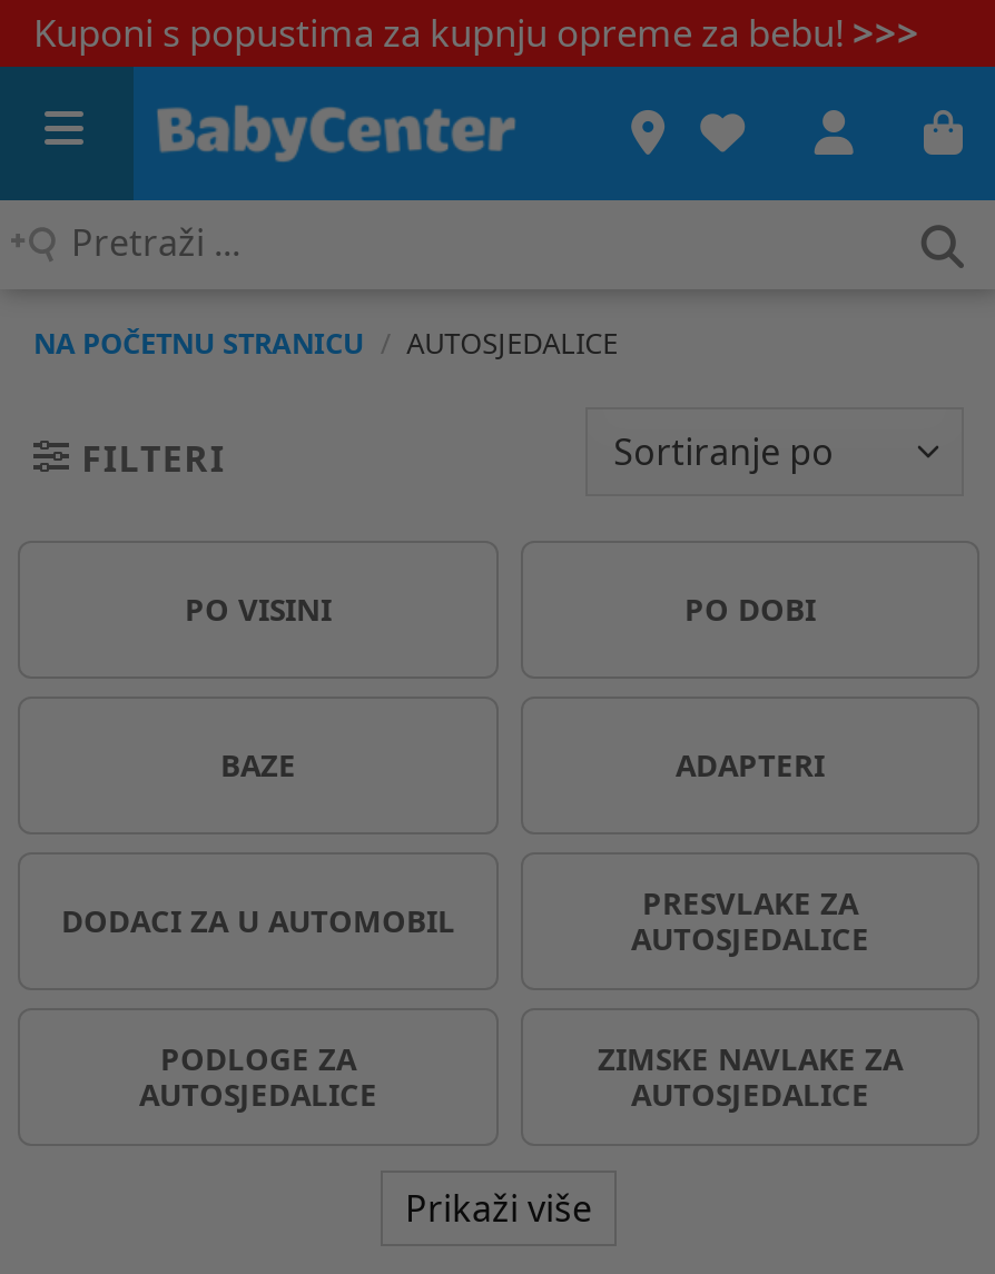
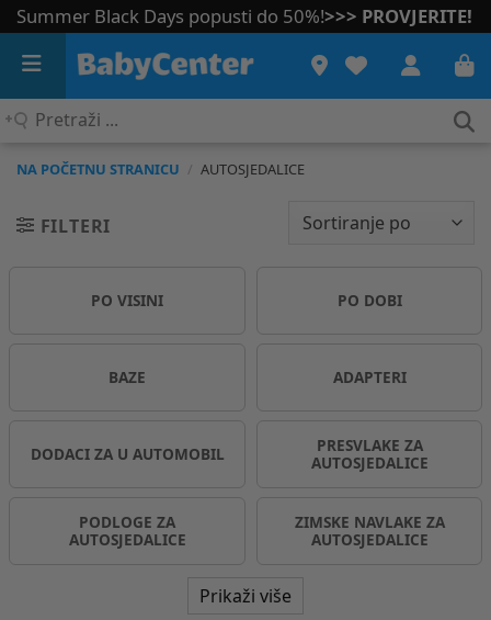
[33,7,919,58] Kuponi s popustima za kupnju opreme za bebu! >>> -> [16,3,472,29] Summer Black Days popusti do 50%! >>> PROVJERITE!

